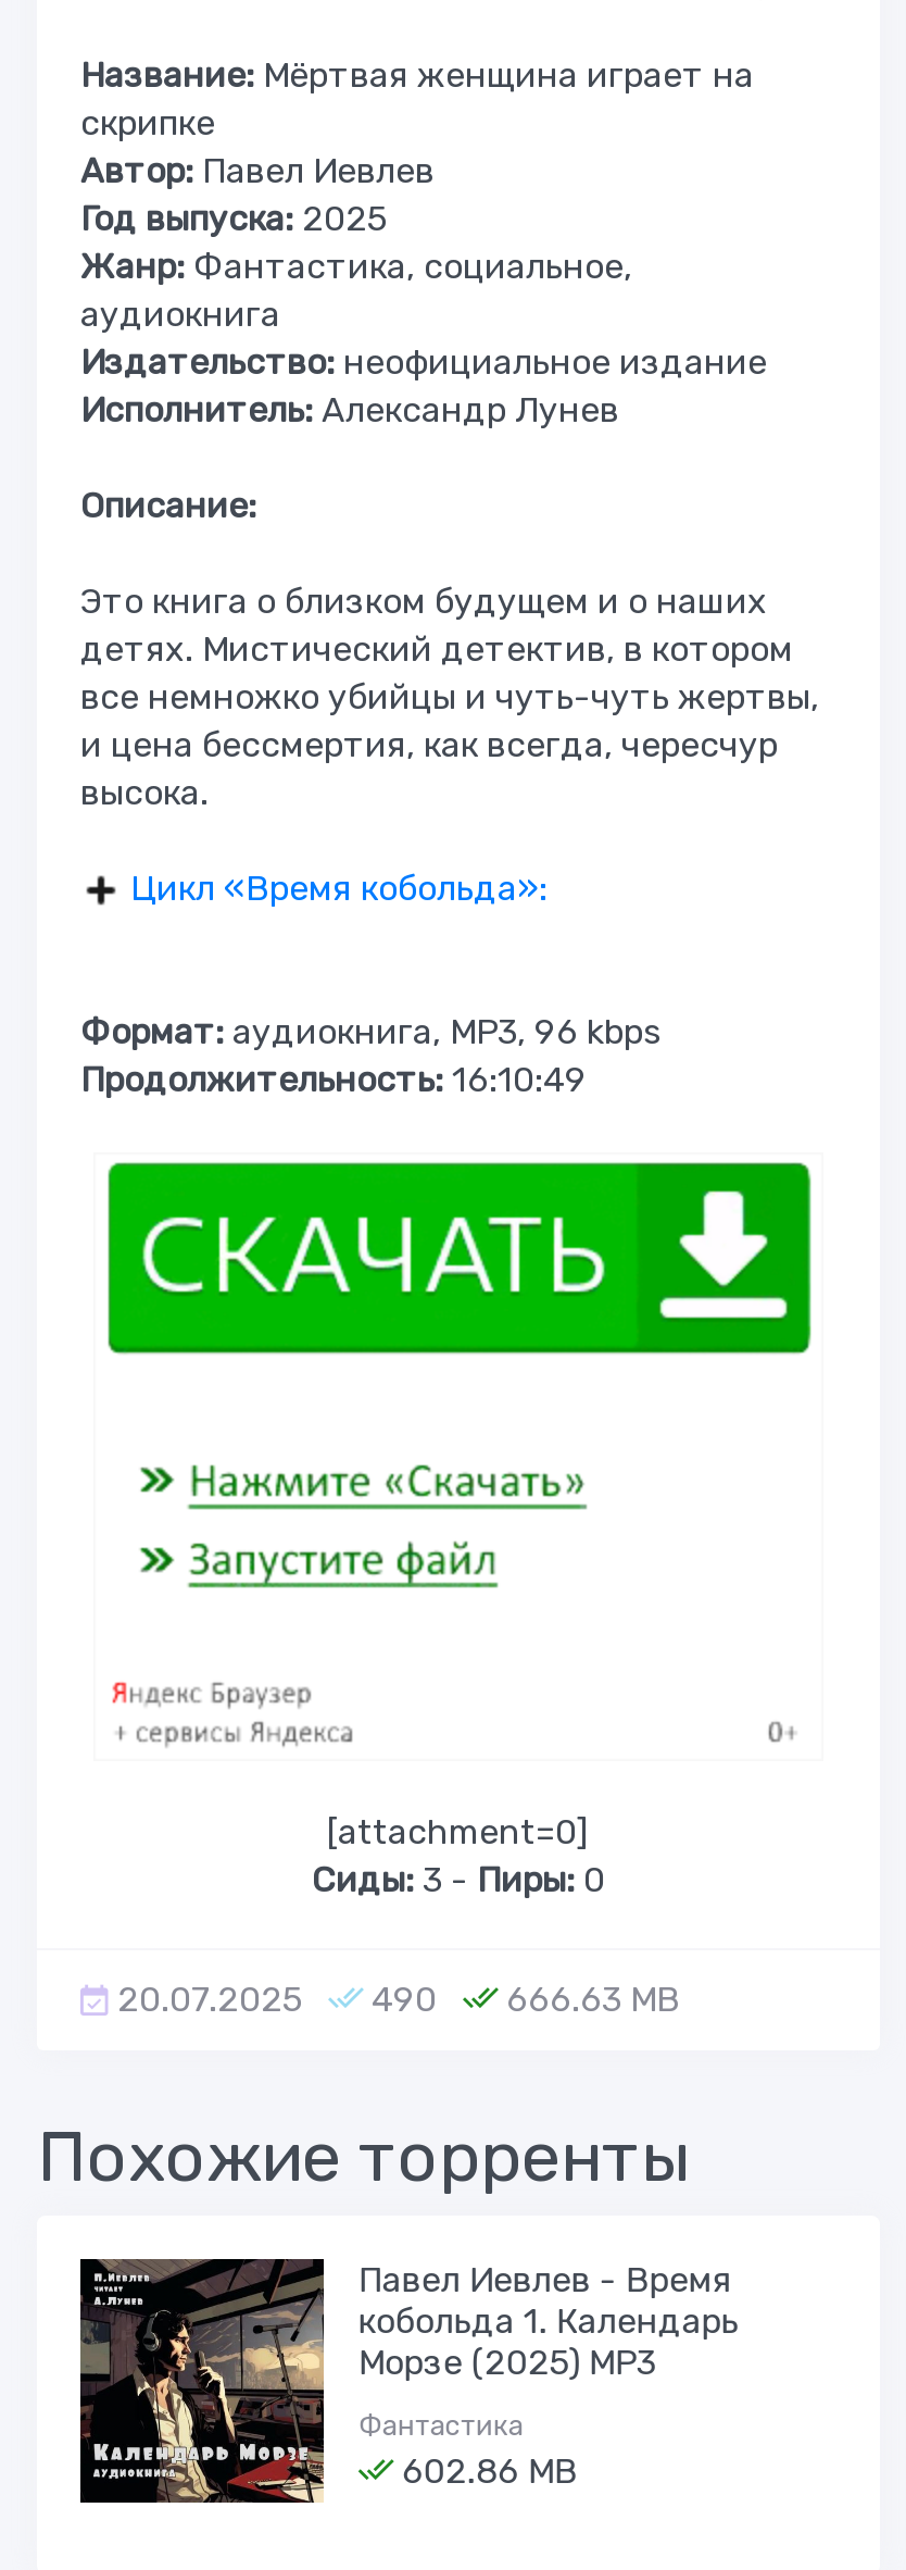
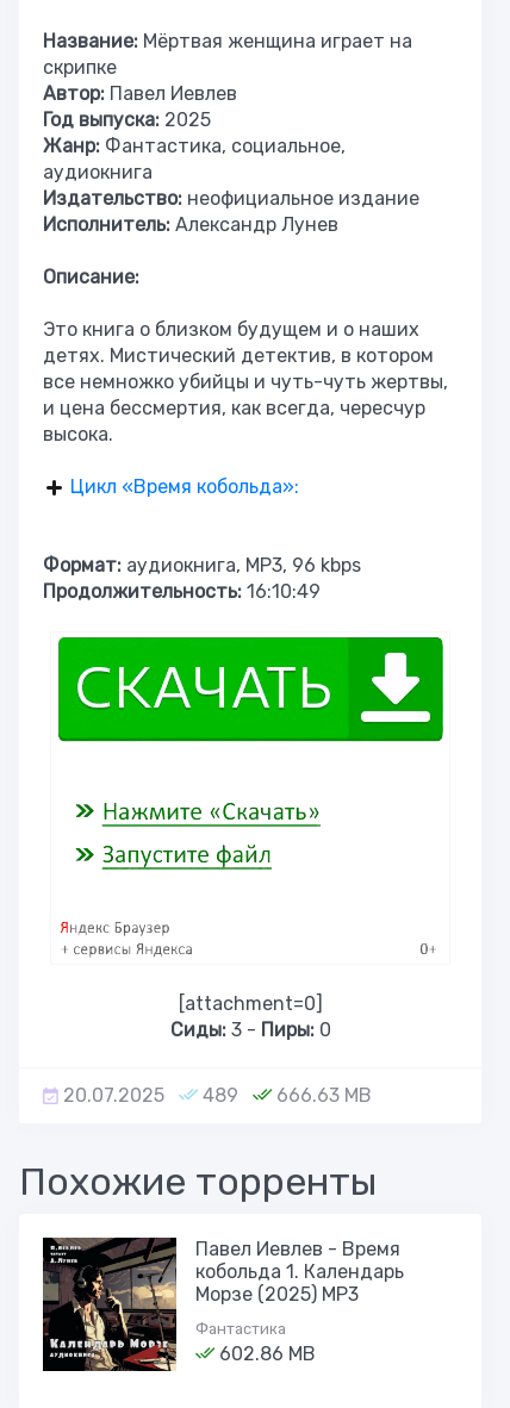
[109,1978,680,2020] 20.07.2025 490 666.63 MB -> [58,1084,372,1107] 20.07.2025 489 666.63 MB

